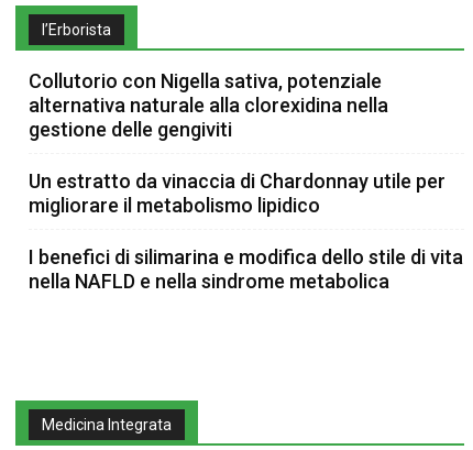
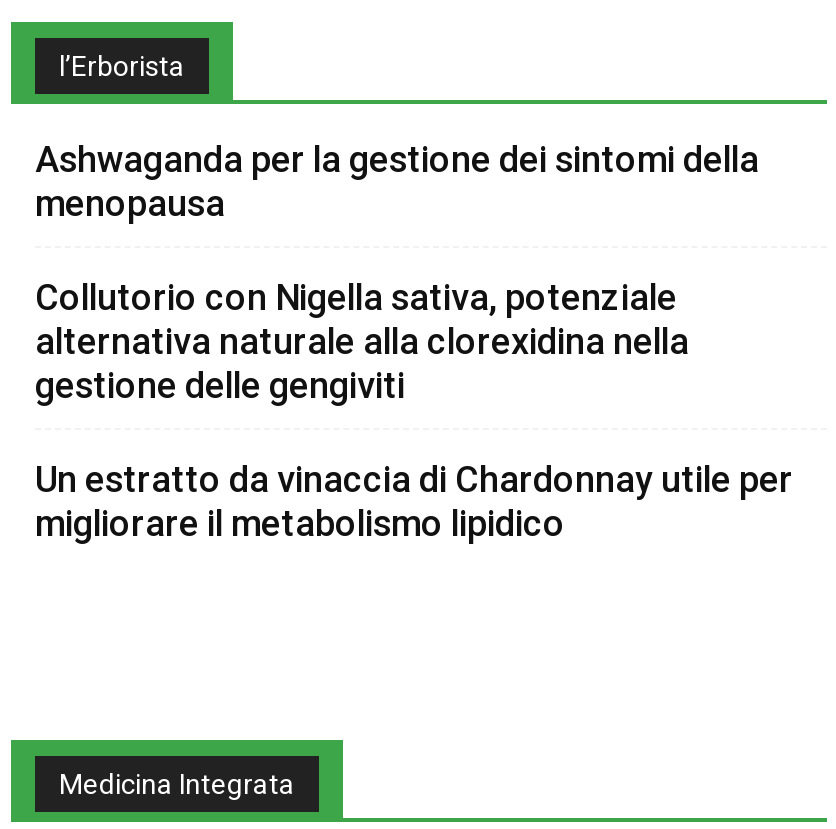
none -> [35,138,759,224] Ashwaganda per la gestione dei sintomi della | menopausa
moved [29,69,446,217] -> [35,276,793,544]: Collutorio con Nigella sativa, potenziale | alternativa naturale alla clorexidina nella | gestione delle gengiviti | Un estratto da vinaccia di Chardonnay utile per | migliorare il metabolismo lipidico
[29,245,463,293] I benefici di silimarina e modifica dello stile di vita | nella NAFLD e nella sindrome metabolica -> none

